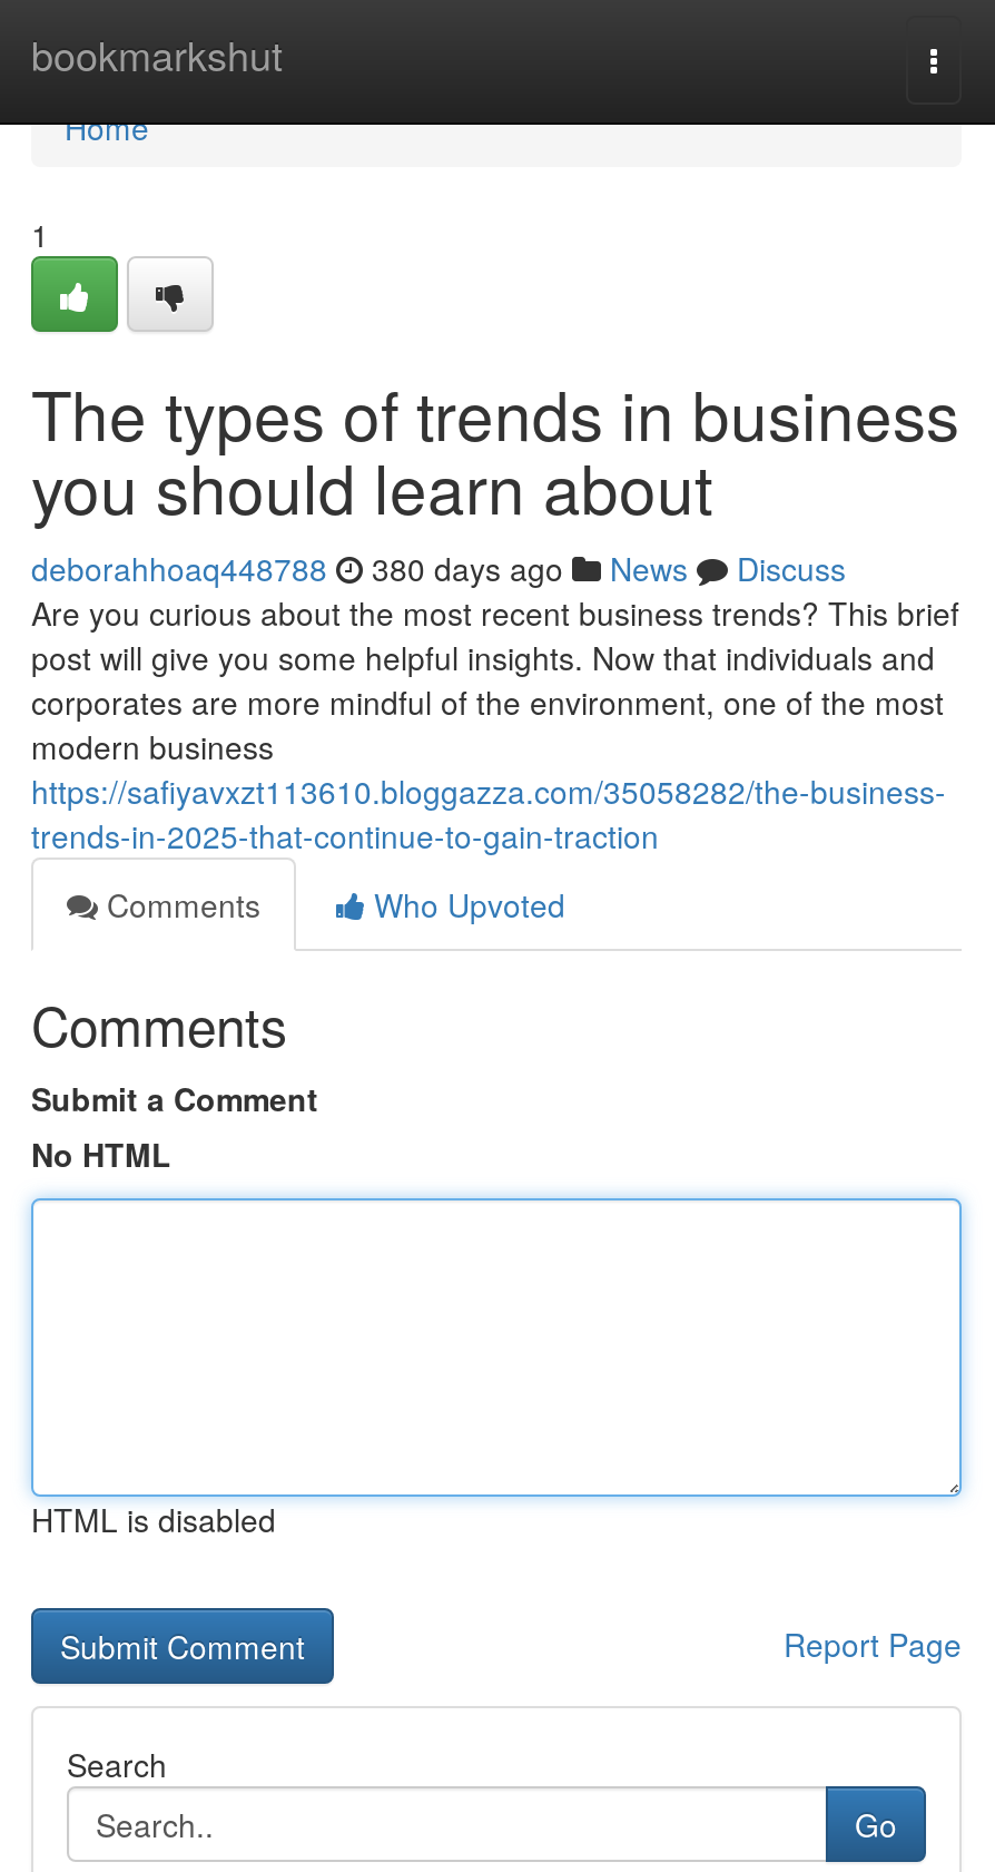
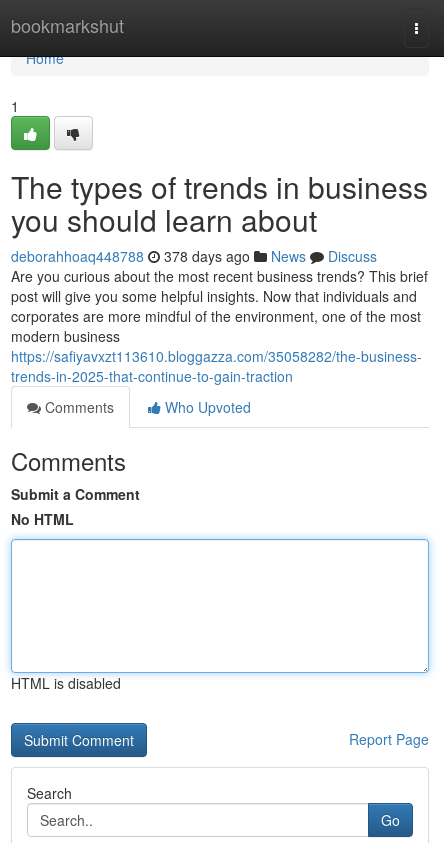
[31,546,846,590] deborahhoaq448788 380 days ago News Discuss -> [11,246,377,266] deborahhoaq448788 378 days ago News Discuss

